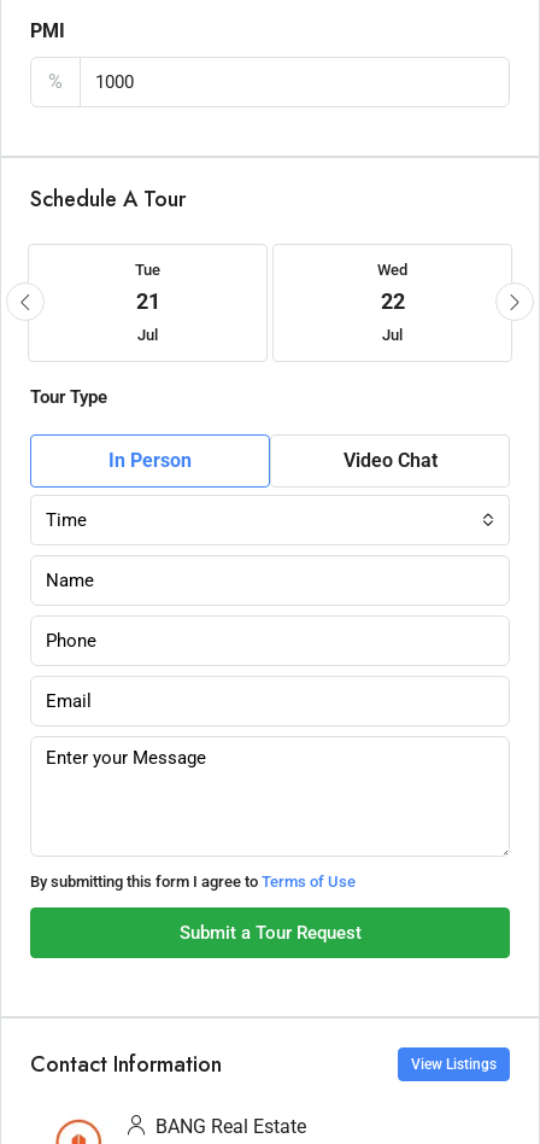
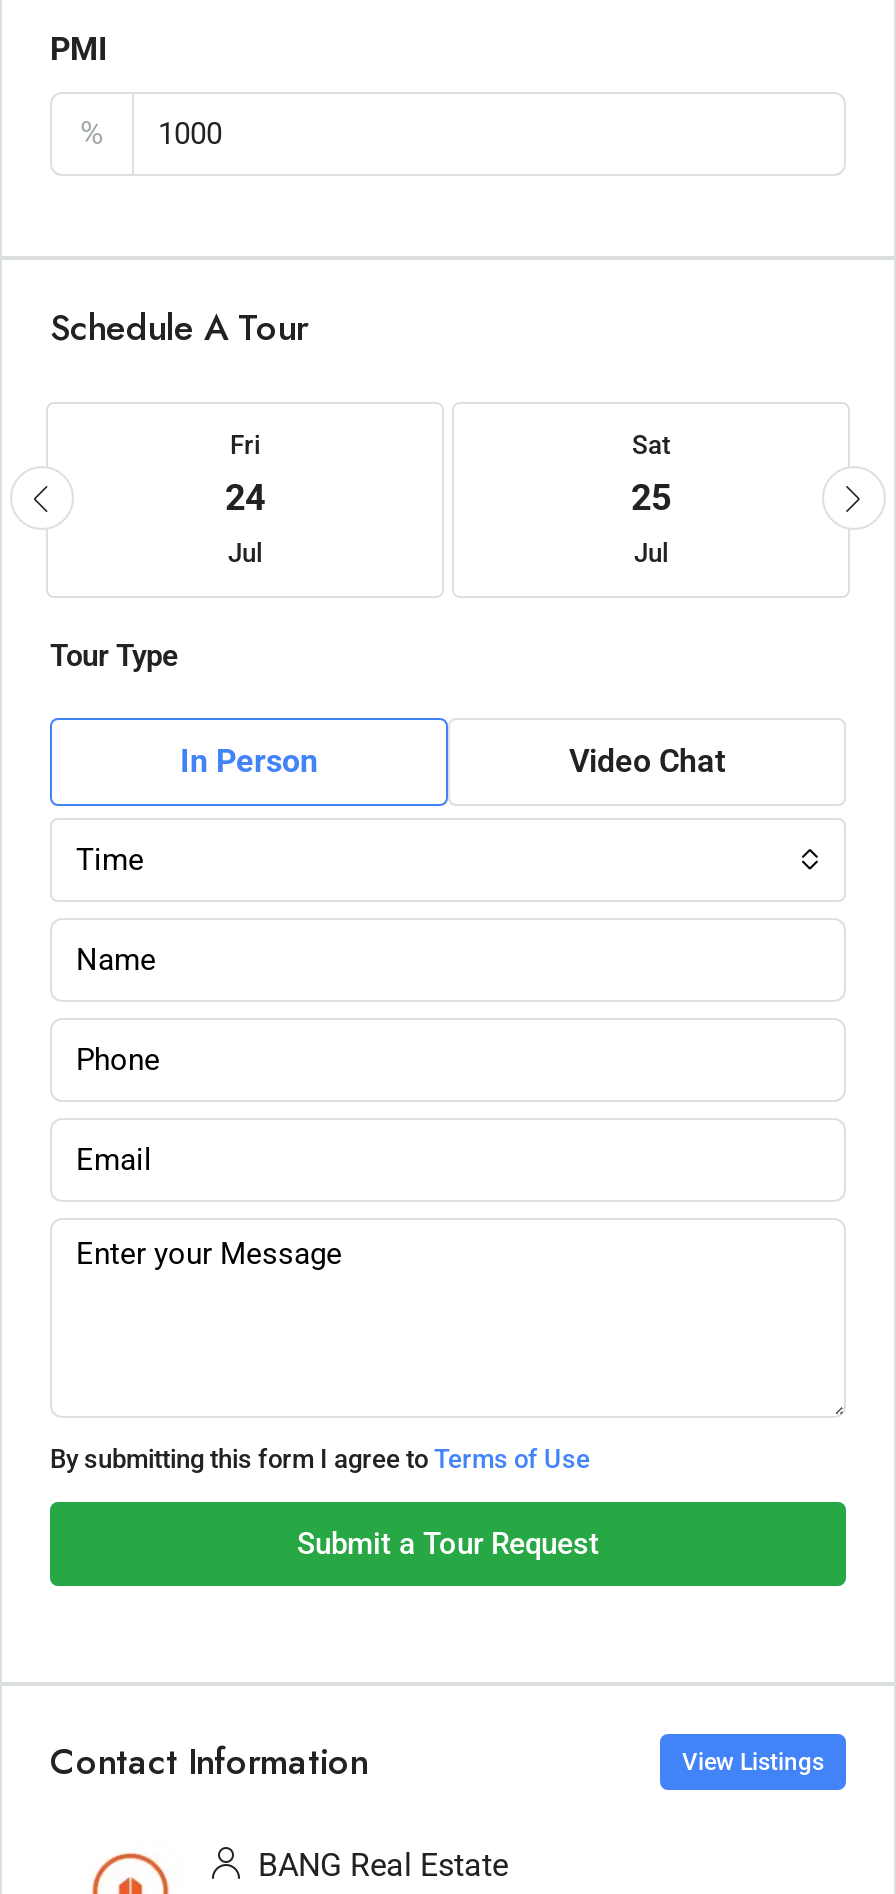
[135,261,160,314] Tue | 21 -> [225,431,265,519] Fri | 24
[377,261,407,314] Wed | 22 -> [631,431,671,519] Sat | 25

